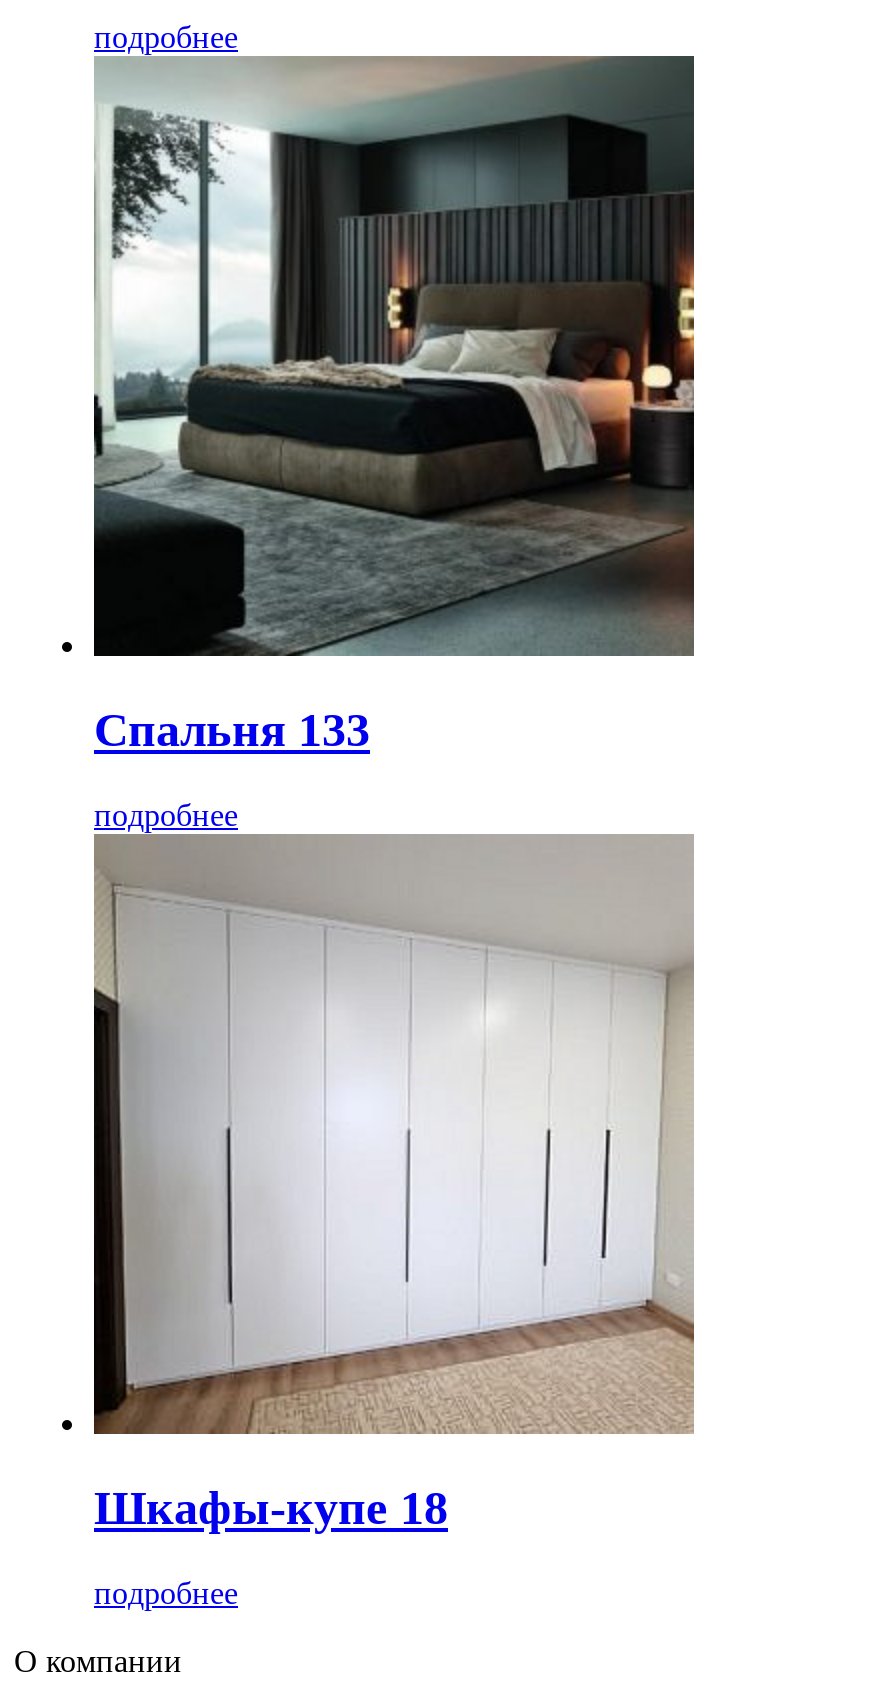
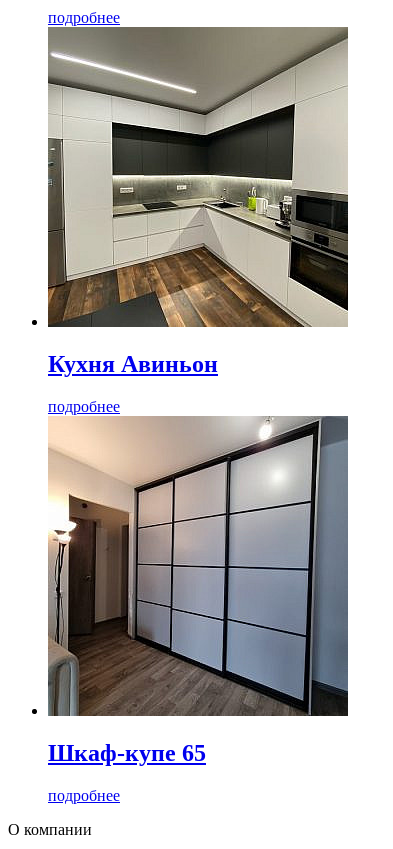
[92,56,696,756] [image] | Спальня 133 -> [47,27,348,377] [image] | Кухня Авиньон
[92,836,694,1534] [image] | Шкафы-купе 18 -> [47,416,349,766] [image] | Шкаф-купе 65

